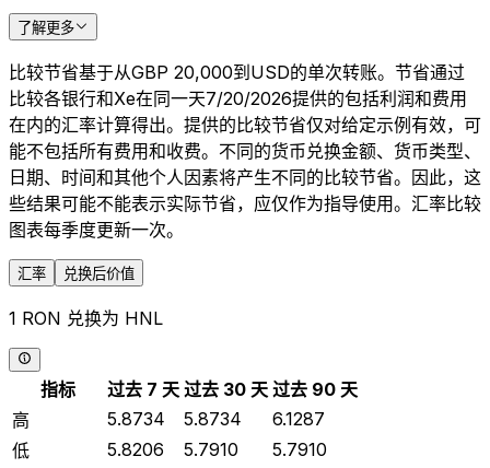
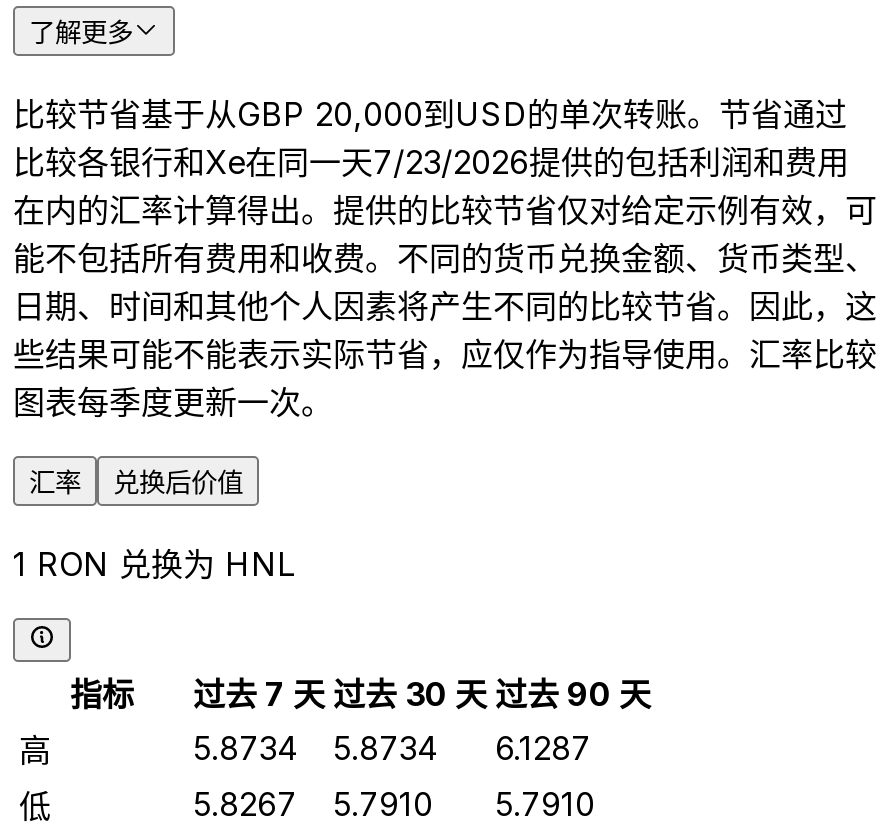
[9,87,467,109] 比较各银行和Xe在同一天7/20/2026提供的包括利润和费用 -> [13,142,849,182] 比较各银行和Xe在同一天7/23/2026提供的包括利润和费用
[107,439,327,461] 5.8206 5.7910 5.7910 -> [193,785,595,825] 5.8267 5.7910 5.7910

